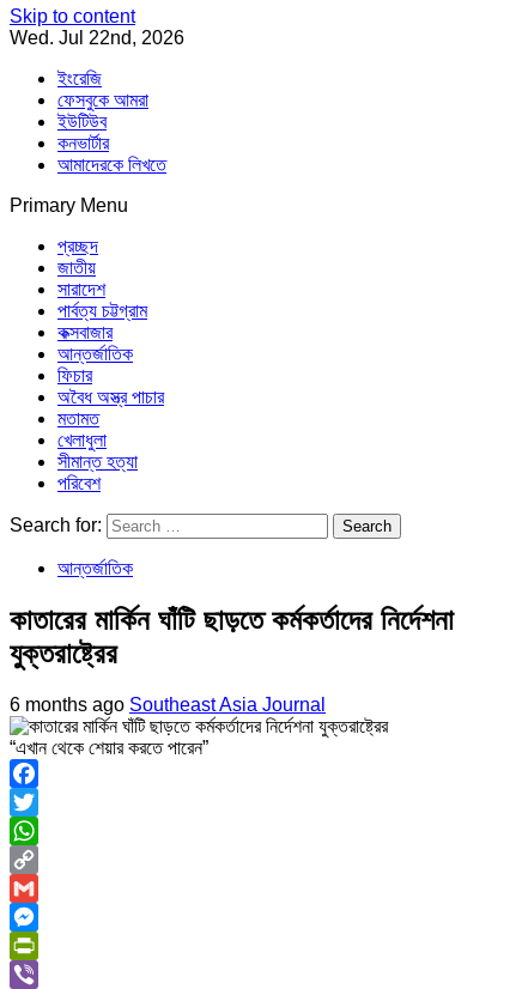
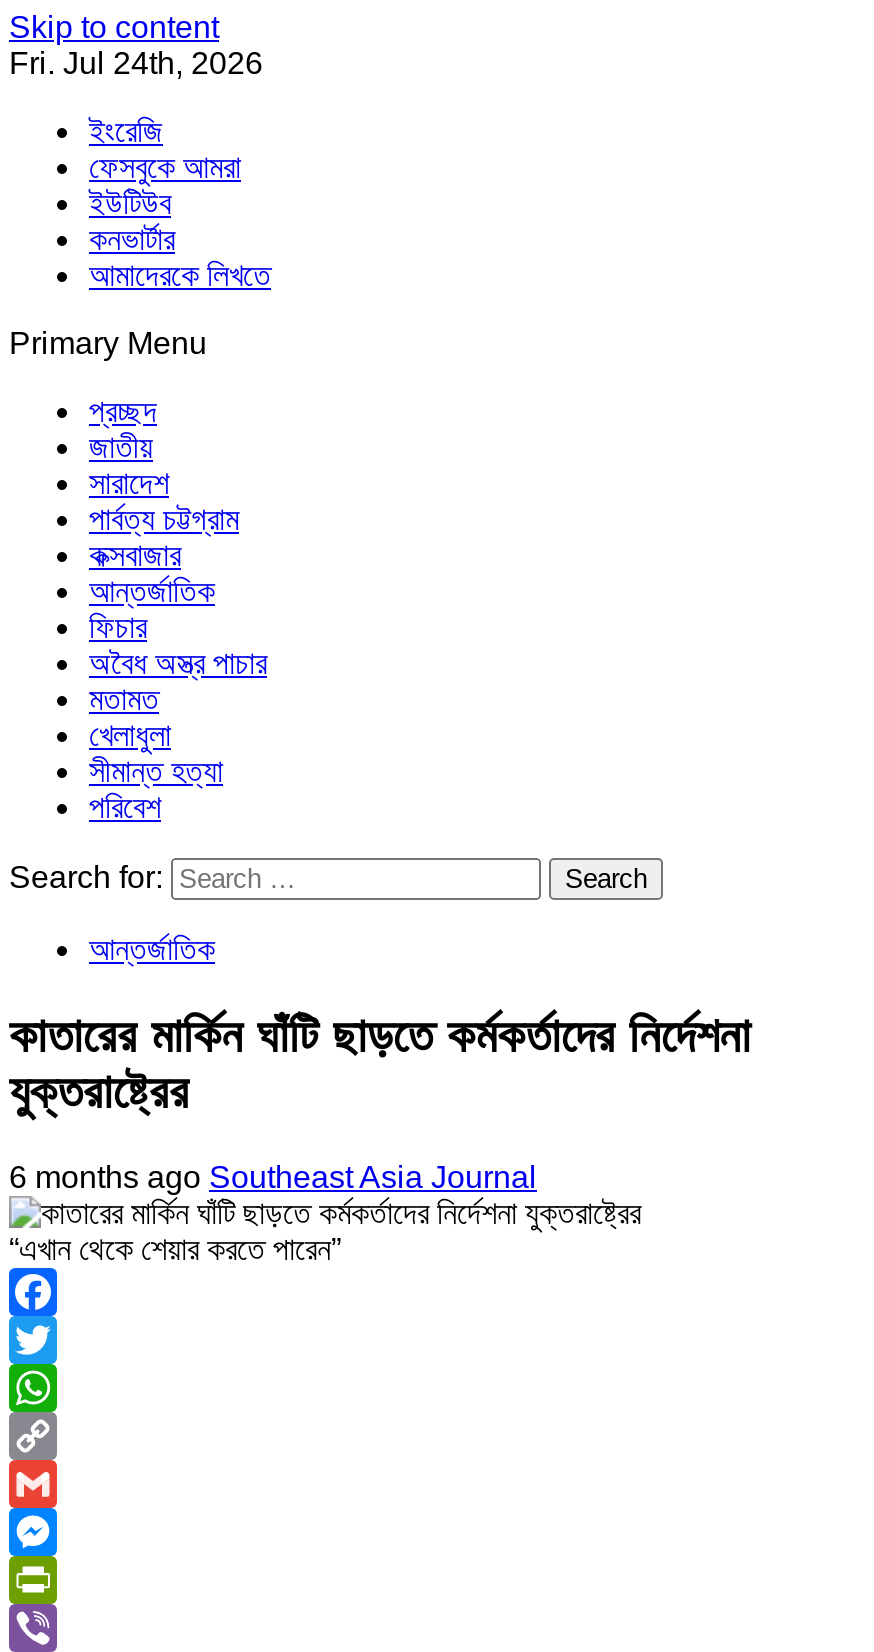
[10,28,184,48] Wed. Jul 22nd, 2026 -> [9,46,263,80] Fri. Jul 24th, 2026

